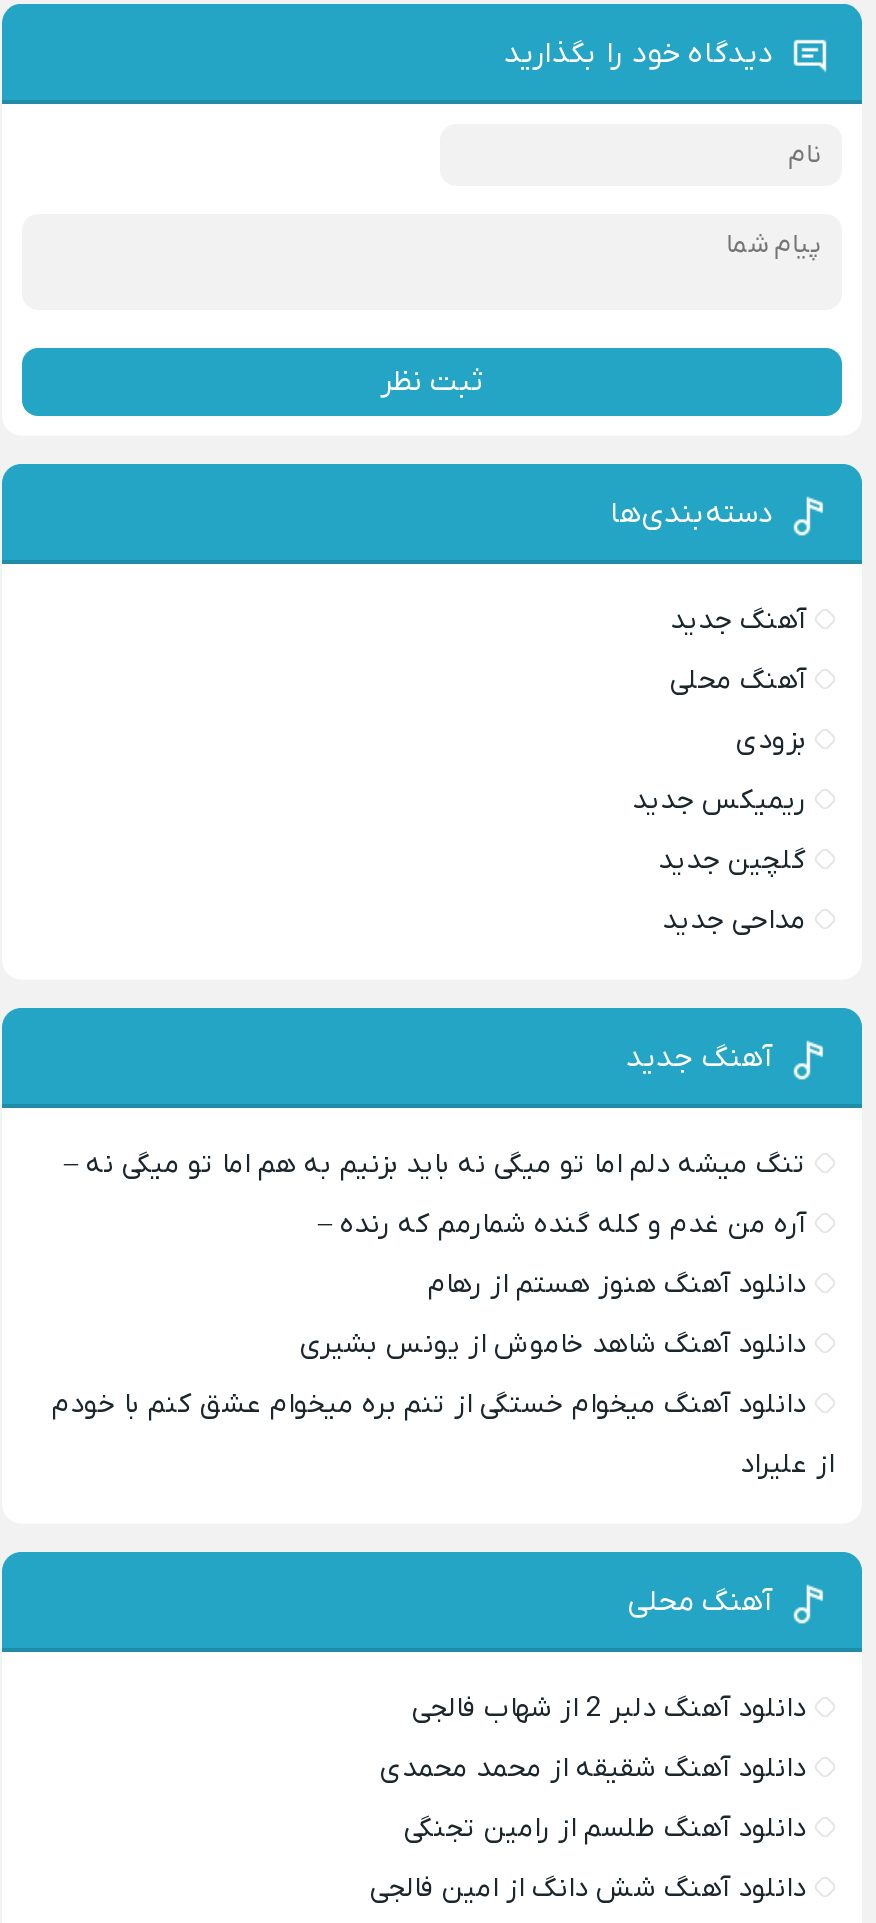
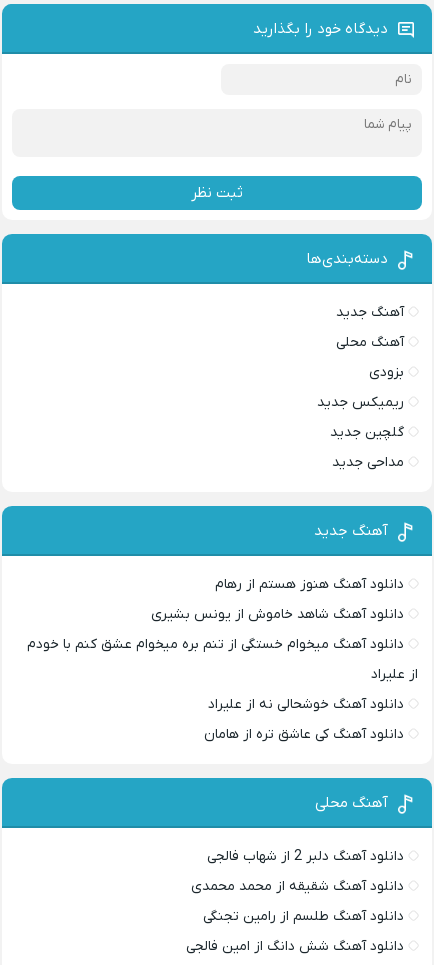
[64,1146,806,1244] تنگ میشه دلم اما تو میگی نه باید بزنیم به هم اما تو میگی نه – | آره من غدم و کله گنده شمارمم که رنده – -> none
moved [52,1266,834,1484] -> [27,575,418,684]: دانلود آهنگ هنوز هستم از رهام | دانلود آهنگ شاهد خاموش از یونس بشیری | دانلود آهنگ میخوام خستگی از تنم بره میخوام عشق کنم با خودم | از علیراد
none -> [204,695,404,744] دانلود آهنگ خوشحالی نه از علیراد | دانلود آهنگ کی عاشق تره از هامان

